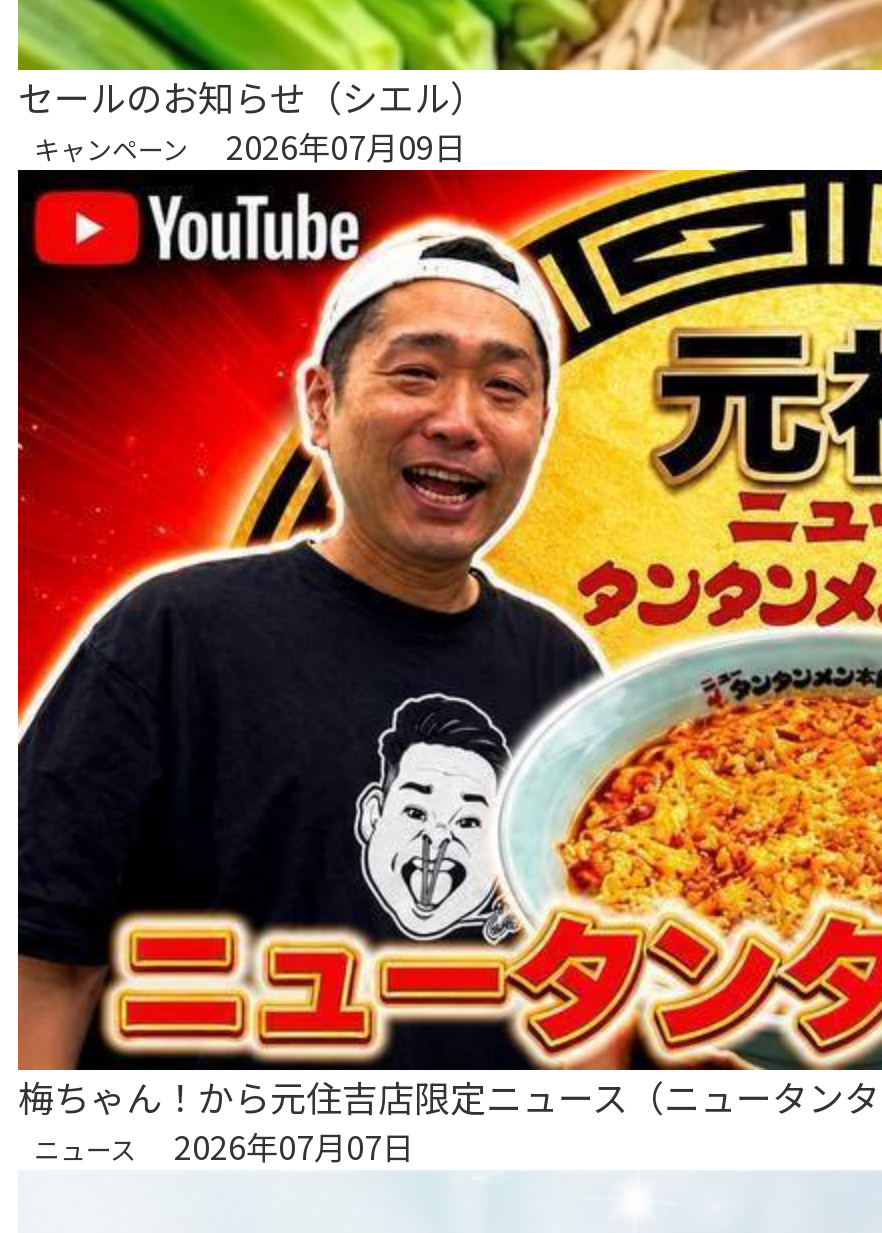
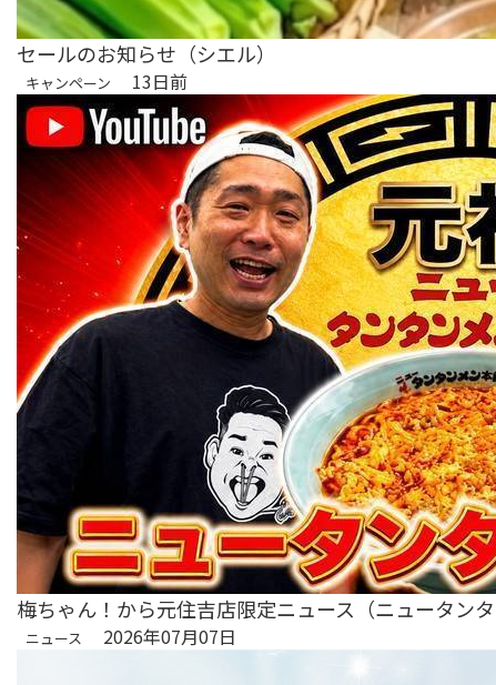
[34,122,466,170] キャンペーン 2026年07月09日 -> [26,68,188,94] キャンペーン 13日前

